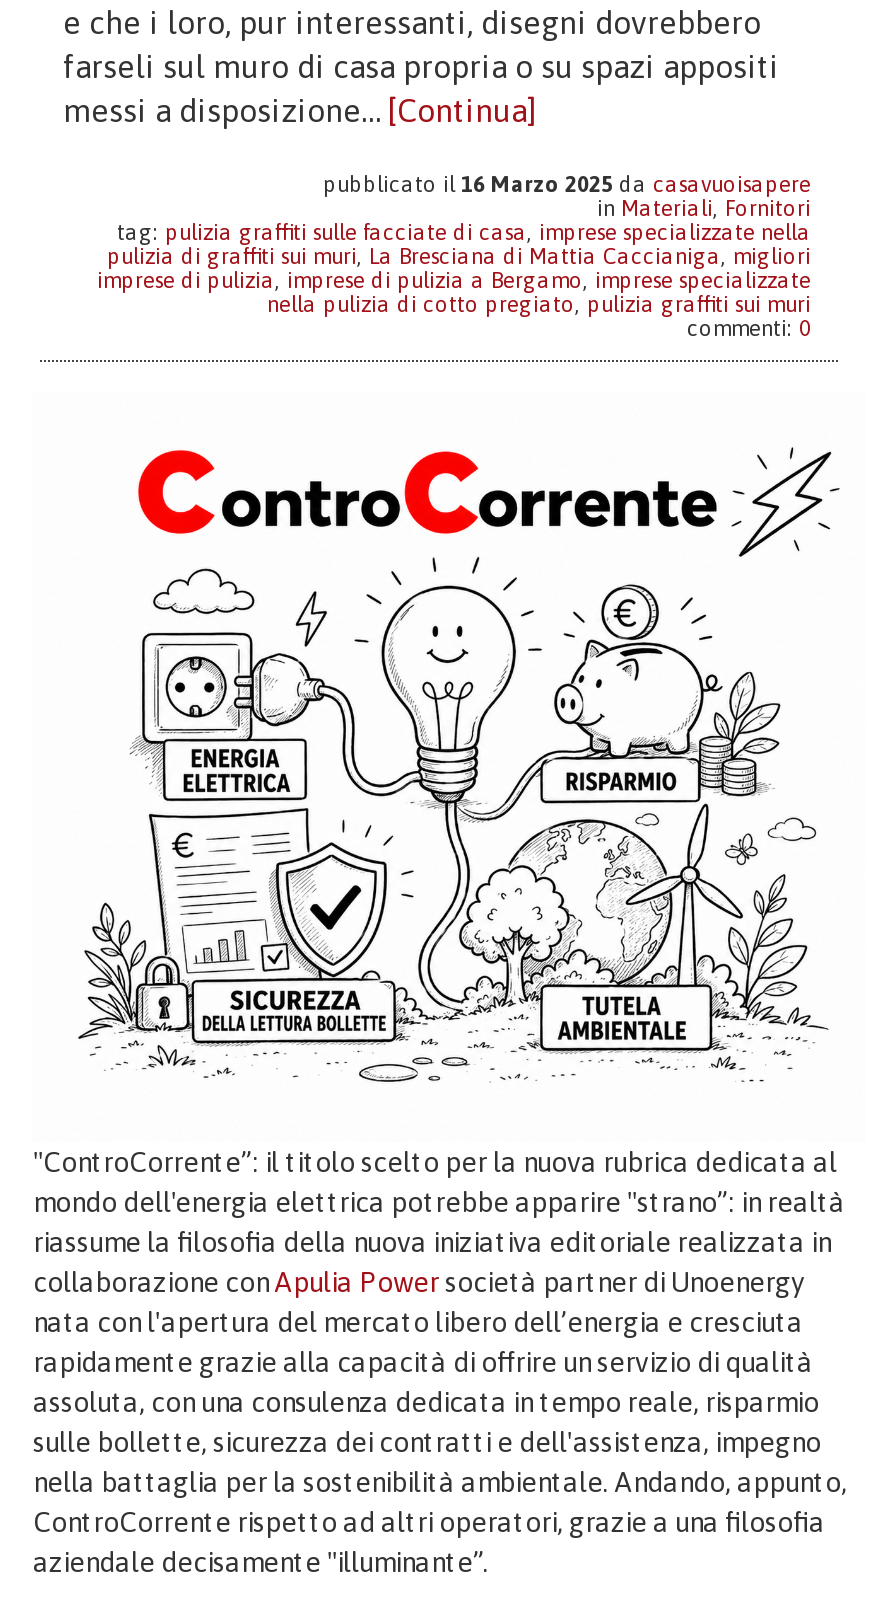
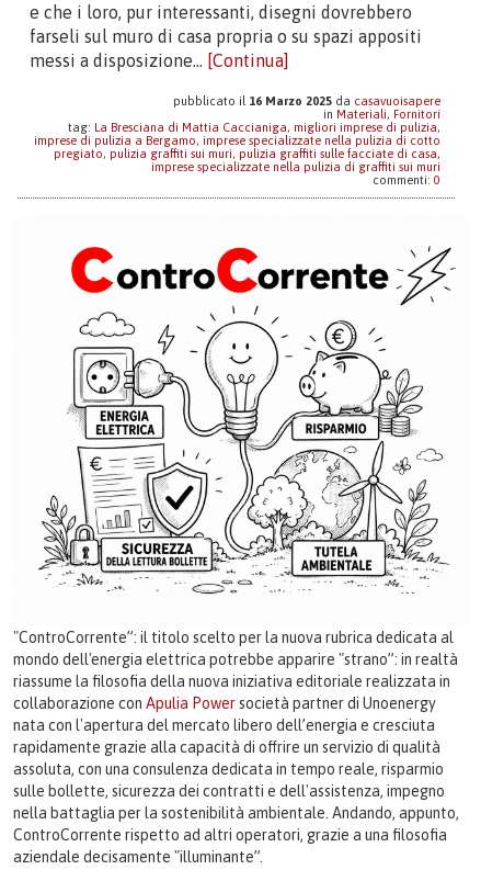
[97,220,811,316] tag: pulizia graffiti sulle facciate di casa, imprese specializzate nella | pulizia di graffiti sui muri, La Bresciana di Mattia Caccianiga, migliori | imprese di pulizia, imprese di pulizia a Bergamo, imprese specializzate | nella pulizia di cotto pregiato, pulizia graffiti sui muri -> [33,121,440,174] tag: La Bresciana di Mattia Caccianiga, migliori imprese di pulizia, | imprese di pulizia a Bergamo, imprese specializzate nella pulizia di cotto | pregiato, pulizia graffiti sui muri, pulizia graffiti sulle facciate di casa, | imprese specializzate nella pulizia di graffiti sui muri

